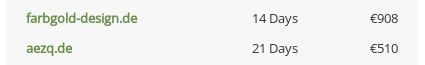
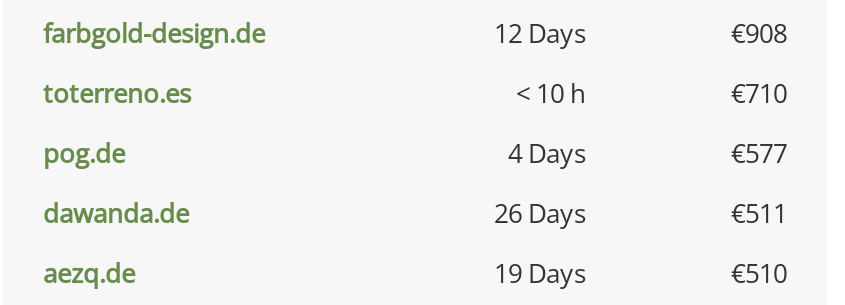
[251,9,297,27] 14 Days -> [494,15,586,51] 12 Days
none -> [43,75,787,231] toterreno.es | < 10 h | €710 | pog.de | 4 Days | €577 | dawanda.de | 26 Days | €511
[251,39,297,57] 21 Days -> [494,255,586,291] 19 Days

